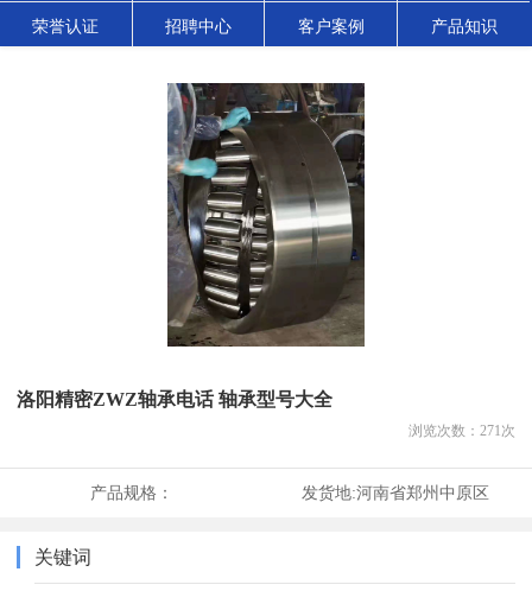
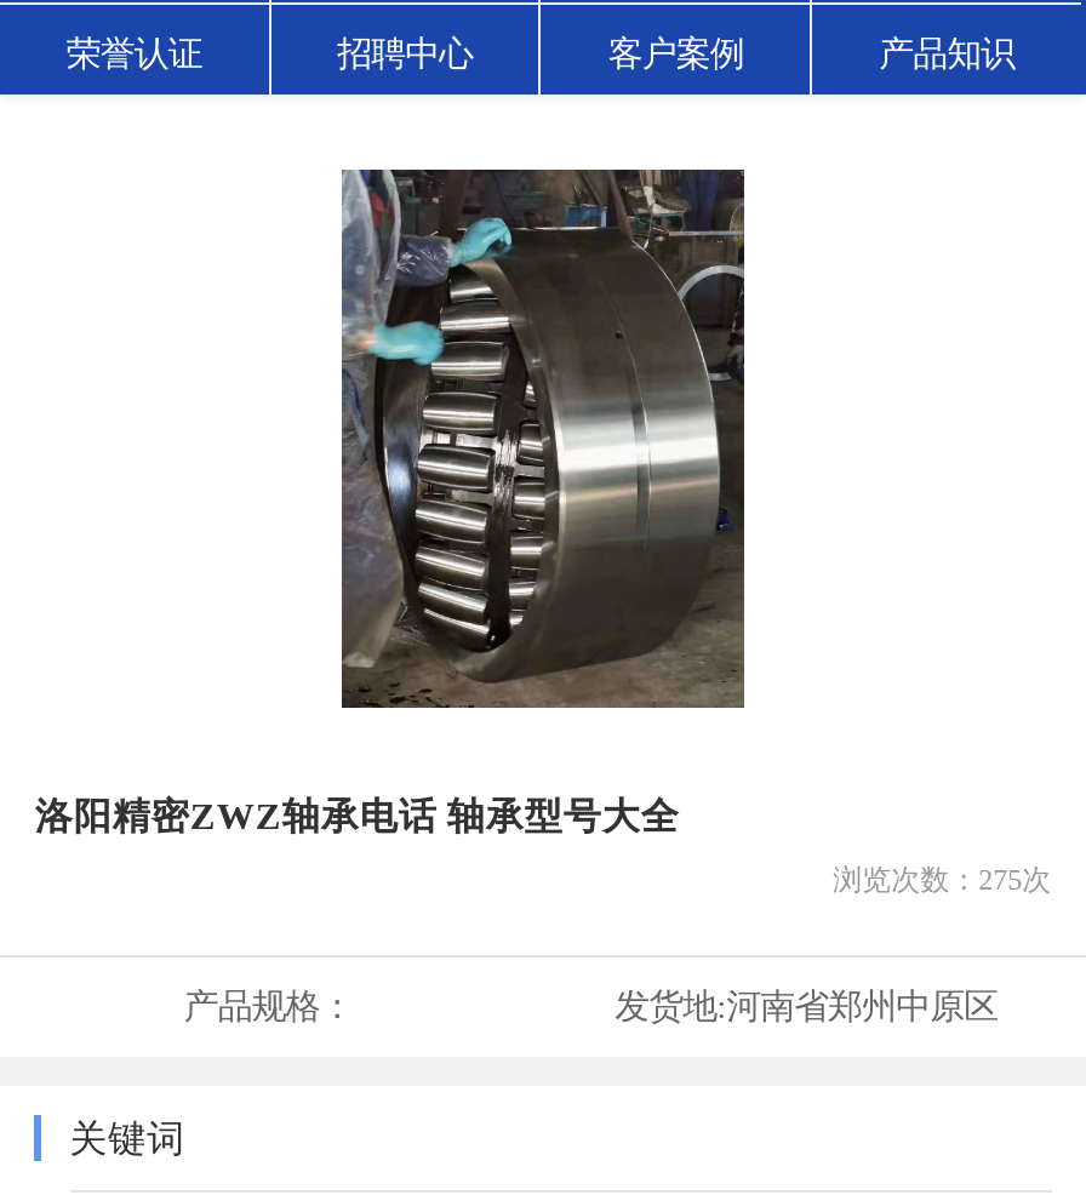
[408,423,515,439] 浏览次数：271次 -> [833,863,1051,897] 浏览次数：275次

